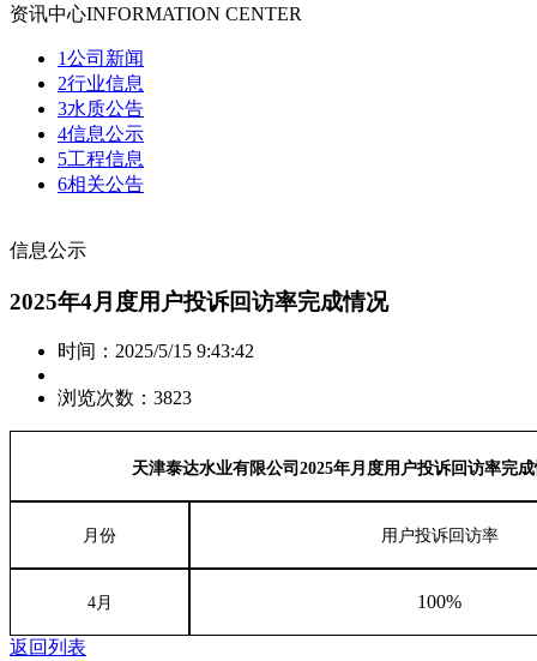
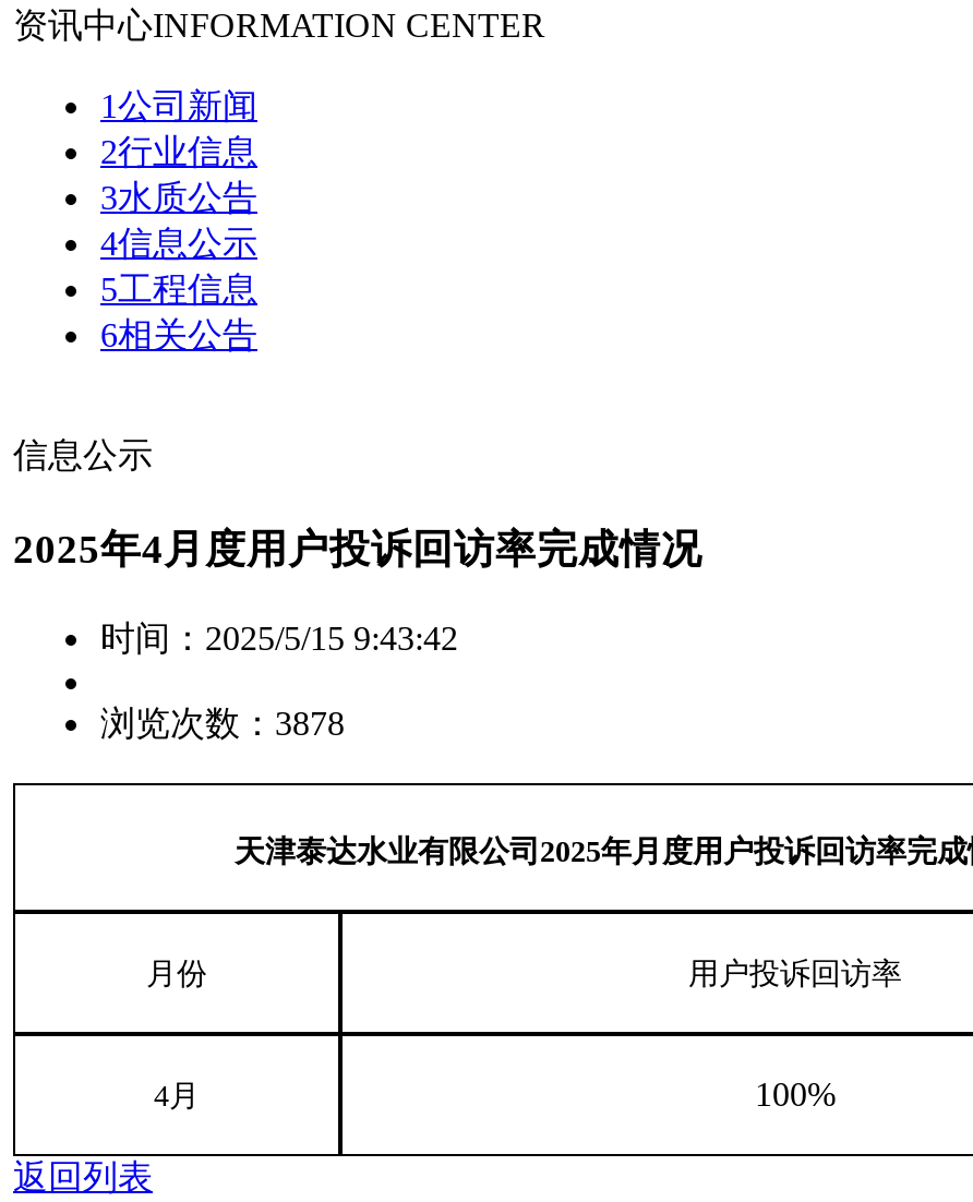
[58,388,192,408] 浏览次数：3823 -> [100,705,345,743] 浏览次数：3878

